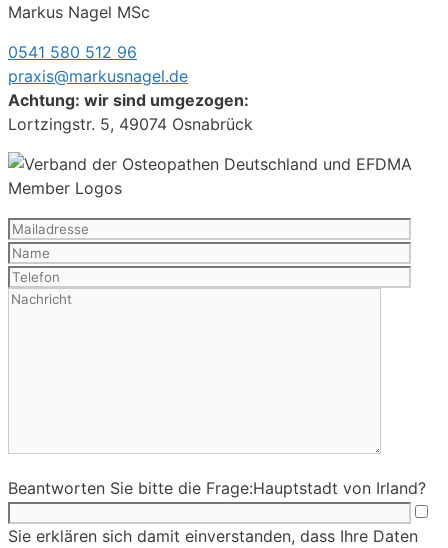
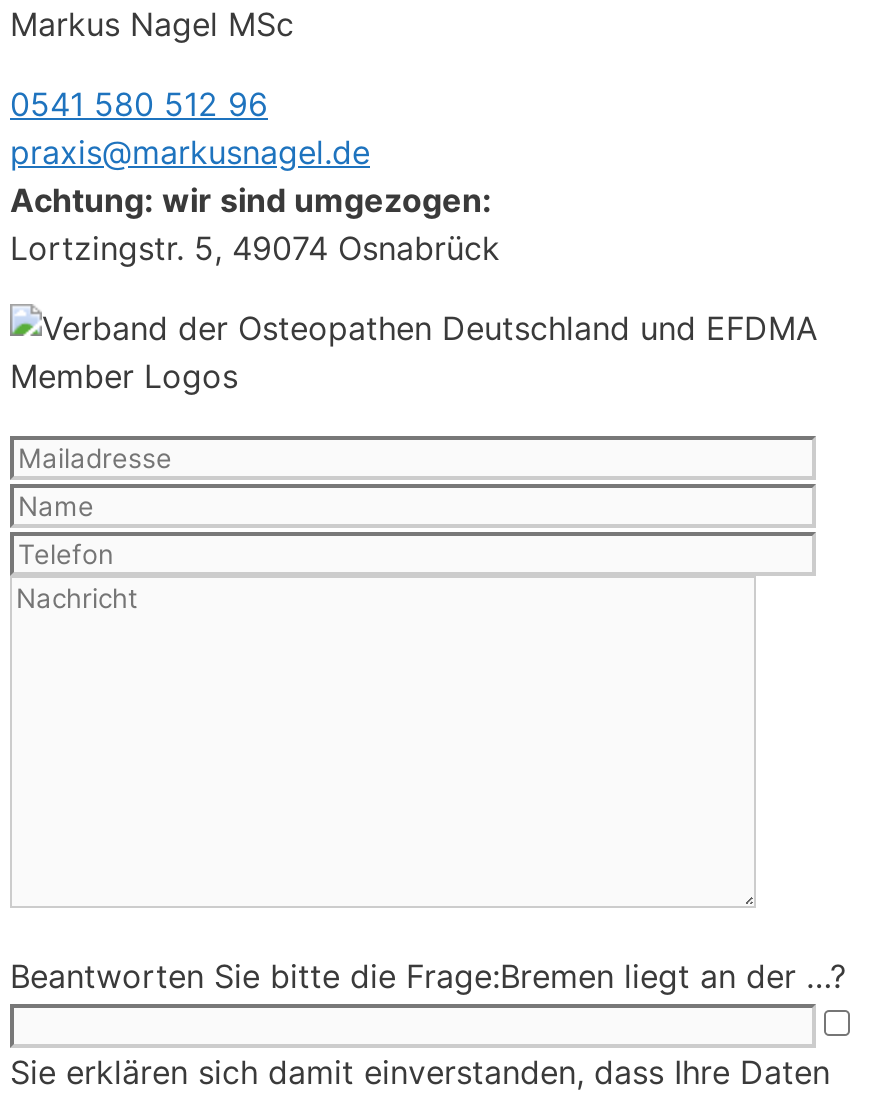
[8,478,426,498] Beantworten Sie bitte die Frage:Hauptstadt von Irland? -> [10,956,846,996] Beantworten Sie bitte die Frage:Bremen liegt an der …?

